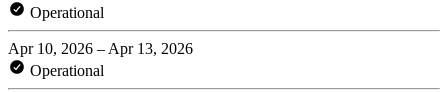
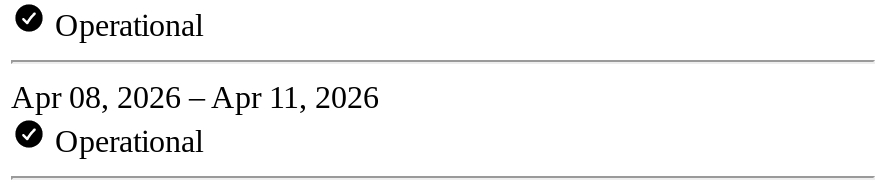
[8,40,193,57] Apr 10, 2026 – Apr 13, 2026 -> [11,80,379,114] Apr 08, 2026 – Apr 11, 2026

